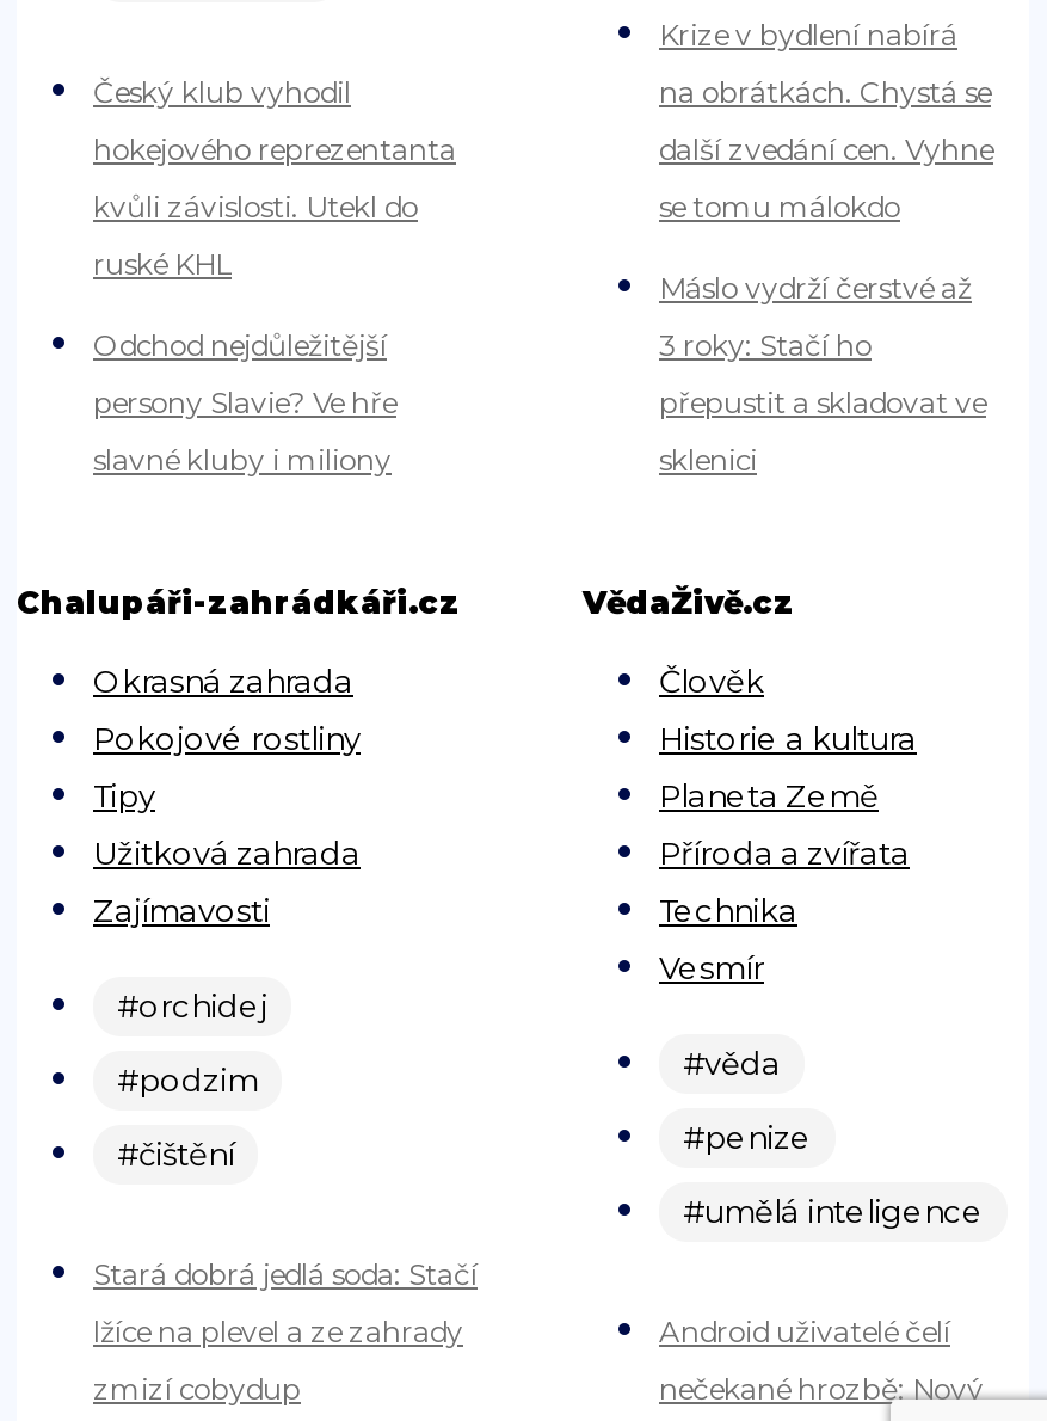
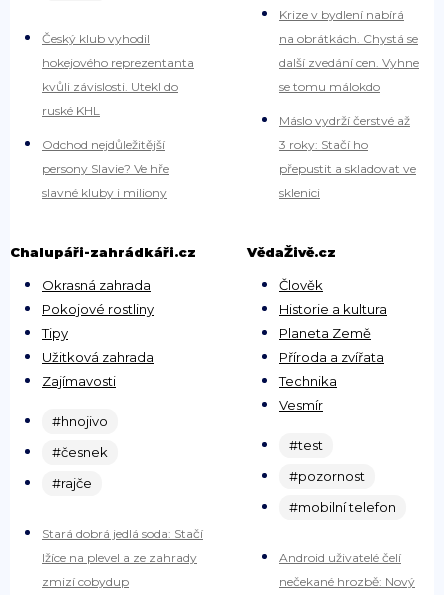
[117,987,267,1025] #orchidej -> [52,413,108,429] #hnojivo
[683,1044,781,1082] #věda -> [289,437,323,453] #test
[117,1061,258,1099] #podzim -> [52,444,108,460] #česnek
[683,1118,812,1156] #penize -> [289,468,365,484] #pozornost
[117,1135,234,1173] #čištění -> [52,475,92,491] #rajče
[683,1192,984,1230] #umělá inteligence -> [289,499,396,515] #mobilní telefon

